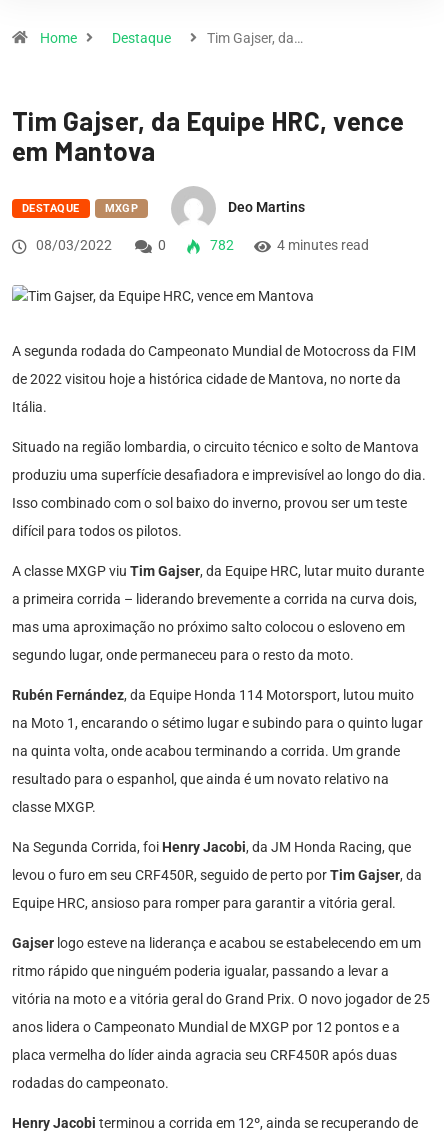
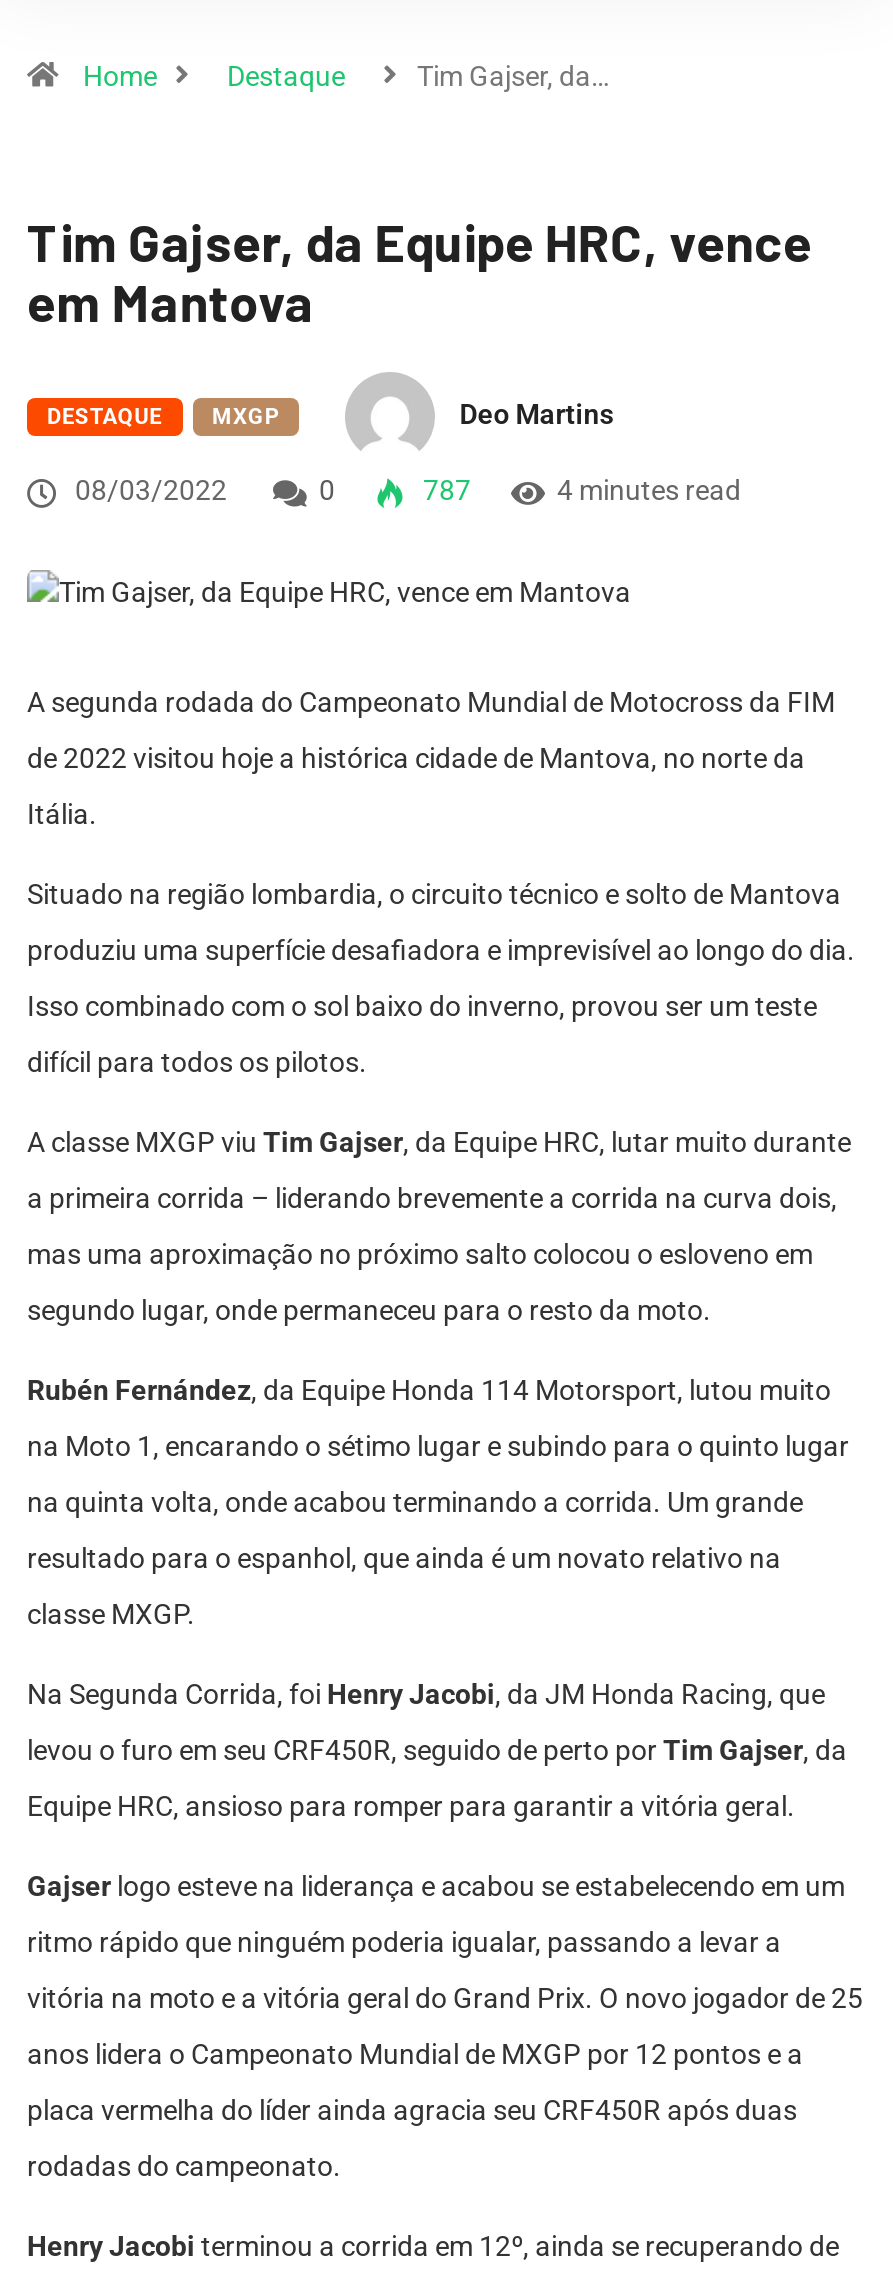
[207,237,234,253] 782 -> [417,474,471,506] 787

